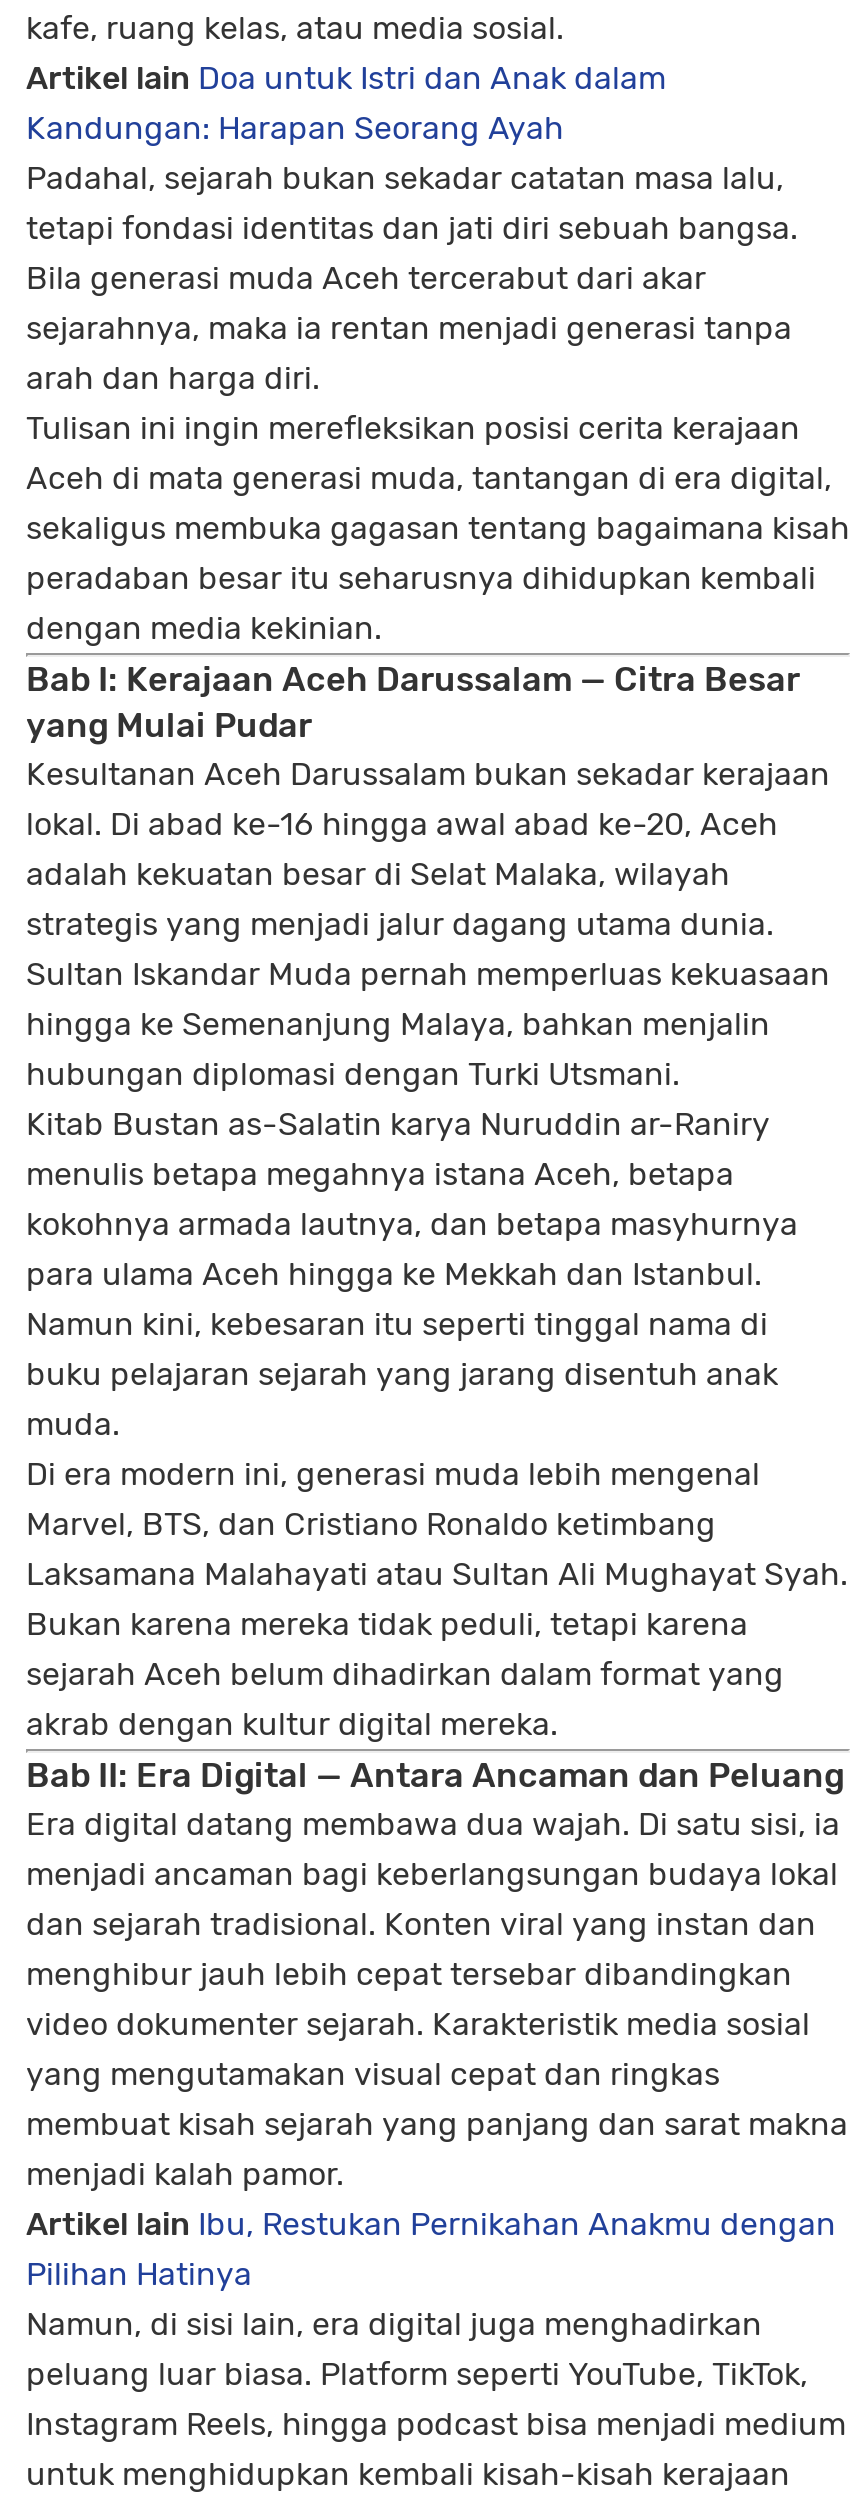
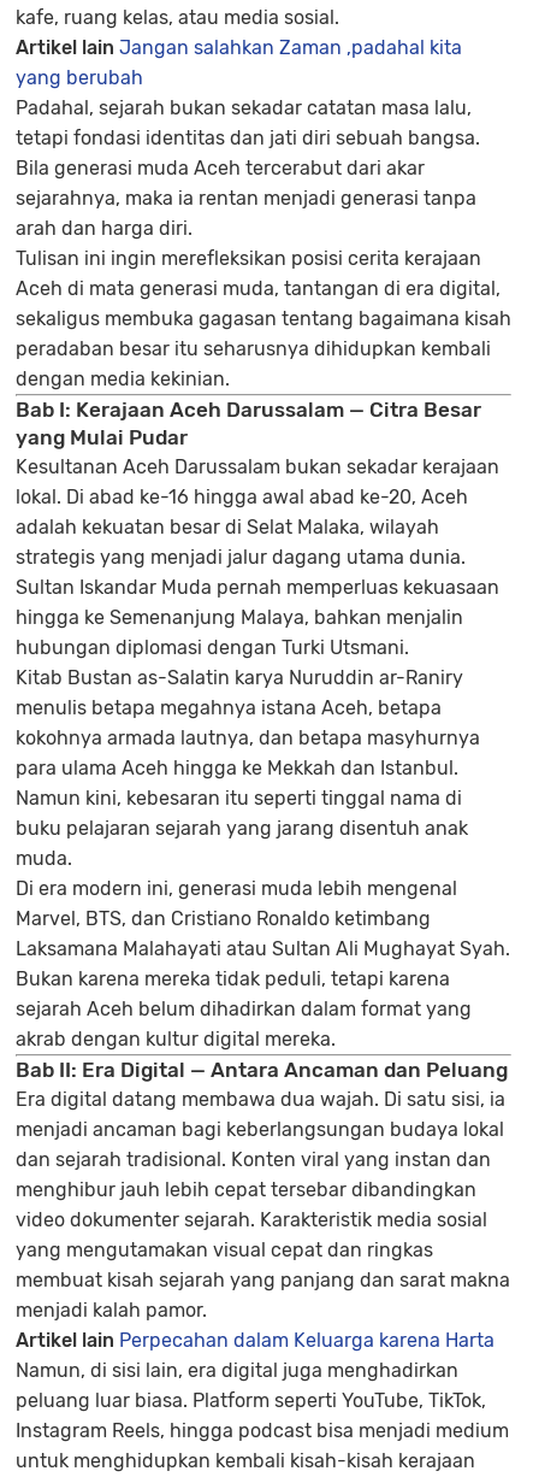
[26,59,666,147] Artikel lain Doa untuk Istri dan Anak dalam | Kandungan: Harapan Seorang Ayah -> [16,36,462,89] Artikel lain Jangan salahkan Zaman ,padahal kita | yang berubah
[26,2205,836,2293] Artikel lain Ibu, Restukan Pernikahan Anakmu dengan | Pilihan Hatinya -> [16,1329,494,1352] Artikel lain Perpecahan dalam Keluarga karena Harta

